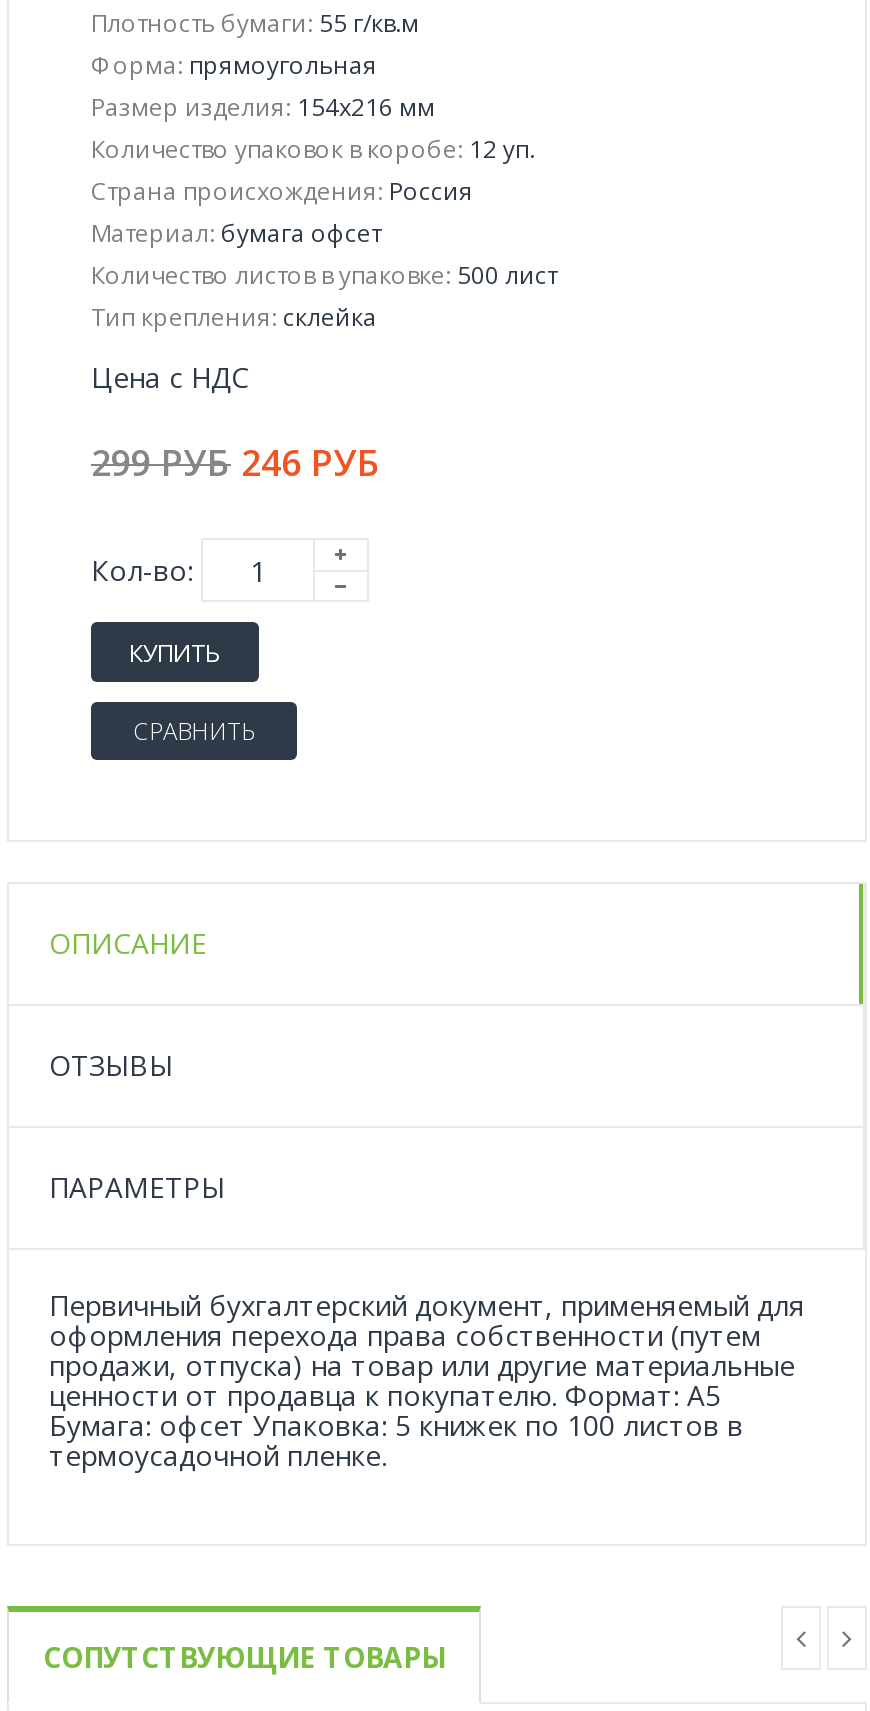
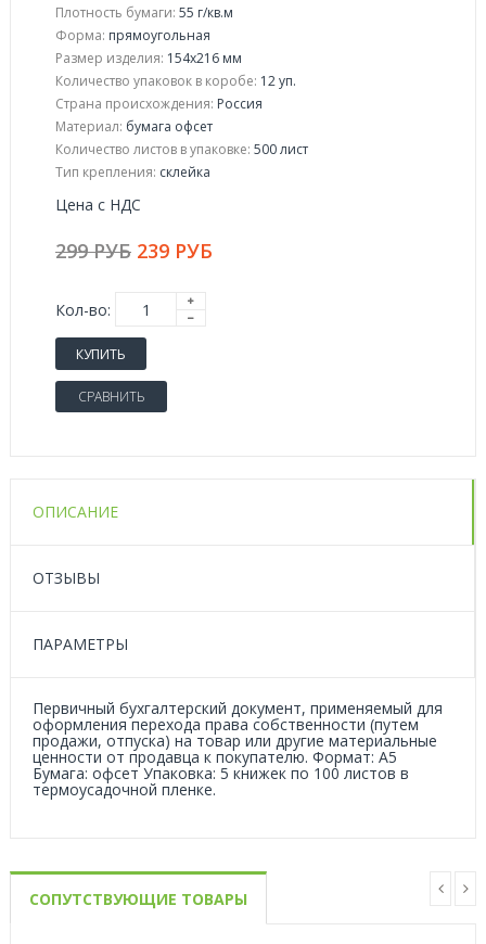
[91,438,381,486] 299 РУБ 246 РУБ -> [55,238,213,264] 299 РУБ 239 РУБ

